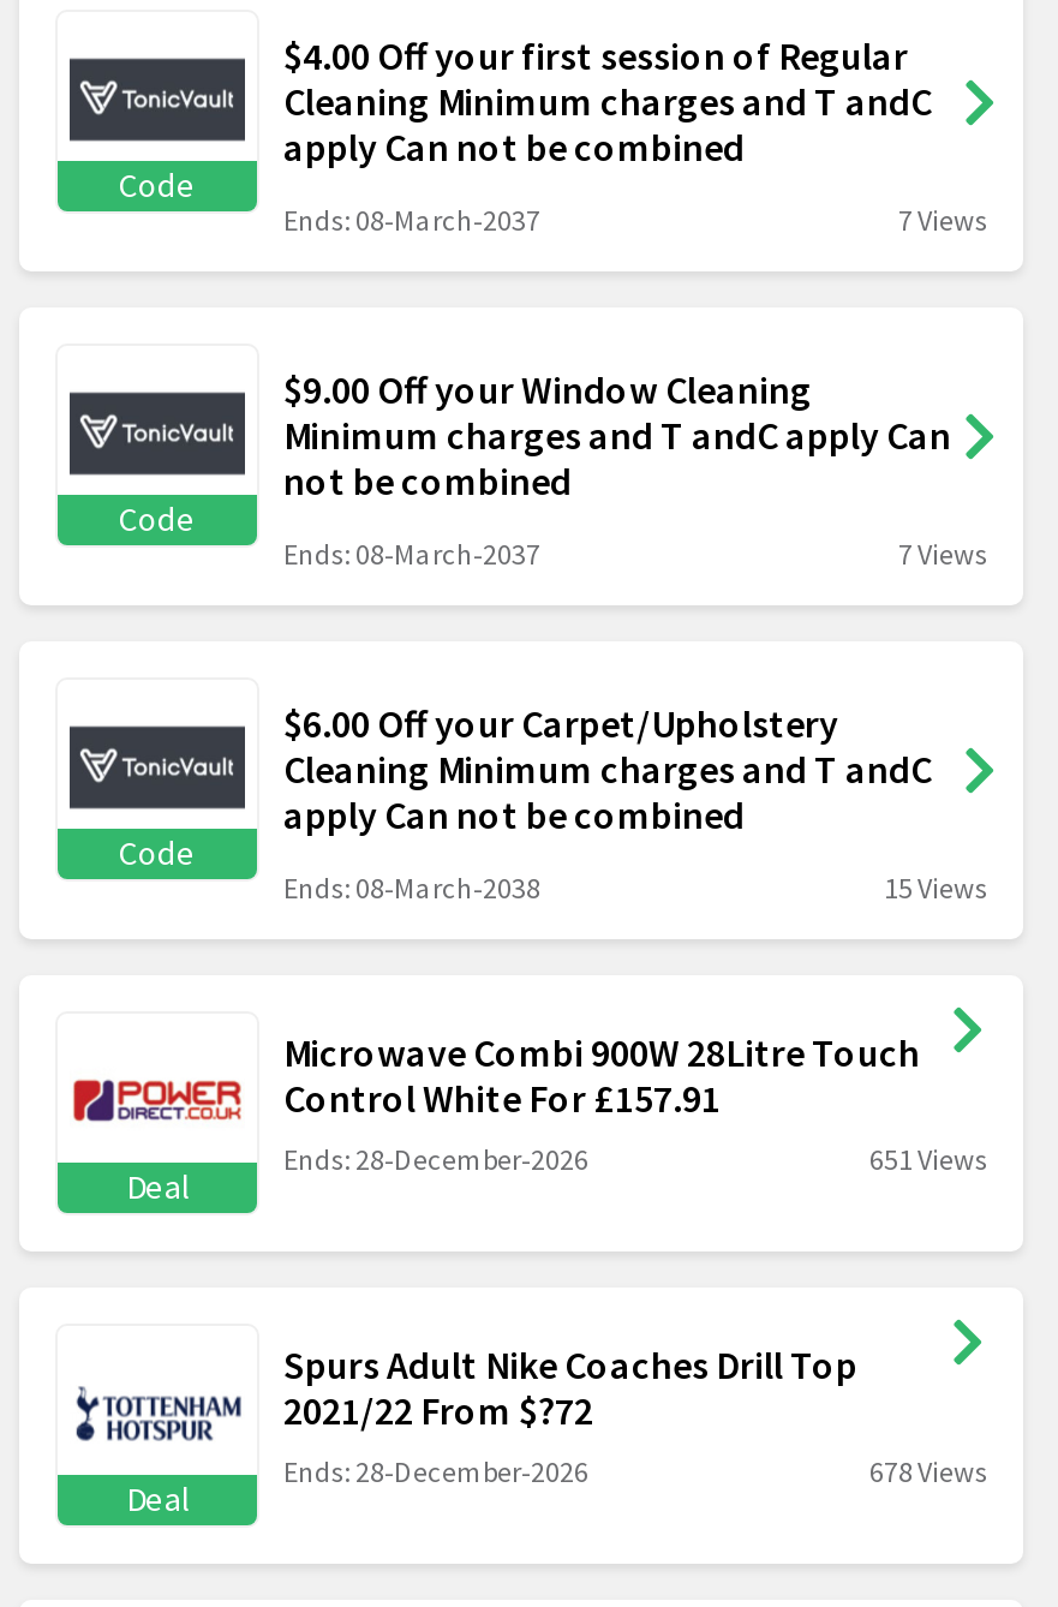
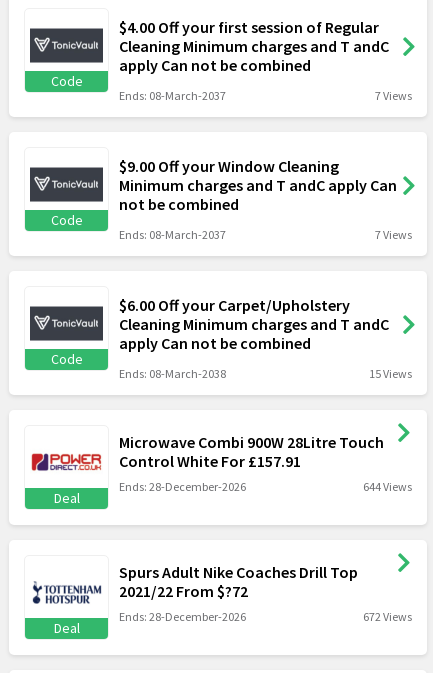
[869,1141,987,1177] 651 Views -> [363,479,412,494] 644 Views
[869,1453,987,1489] 678 Views -> [363,609,412,624] 672 Views

